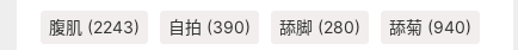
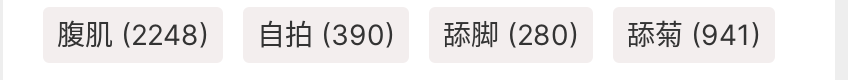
[49,17,140,37] 腹肌(2243) -> [57,17,209,51] 腹肌(2248)
[389,17,471,37] 舔菊(940) -> [627,17,761,51] 舔菊(941)

